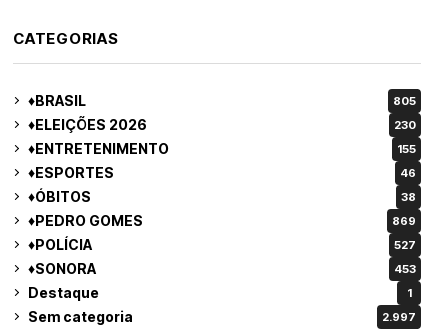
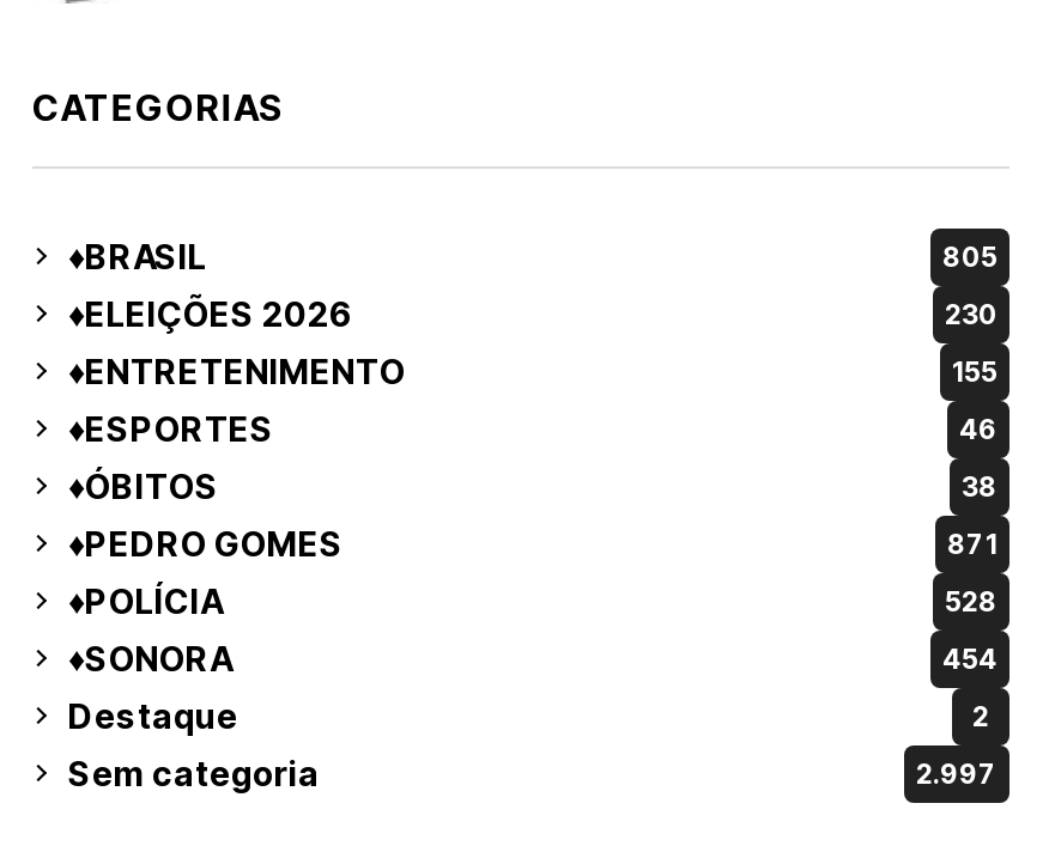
[392,214,416,228] 869 -> [947,526,998,560] 871
[394,238,416,252] 527 -> [945,584,998,617] 528
[394,262,416,276] 453 -> [942,641,998,675] 454
[406,286,411,300] 1 -> [972,699,989,732] 2

